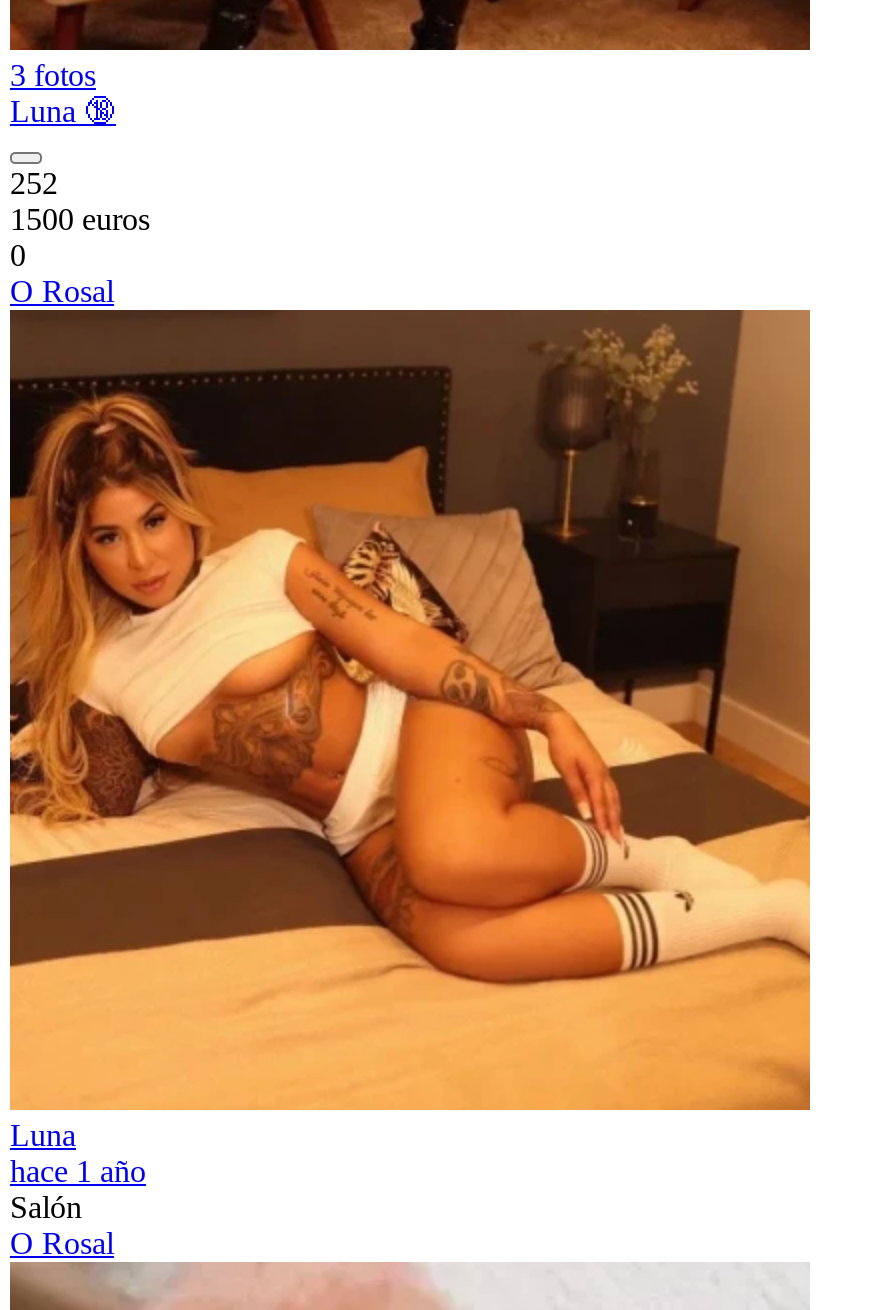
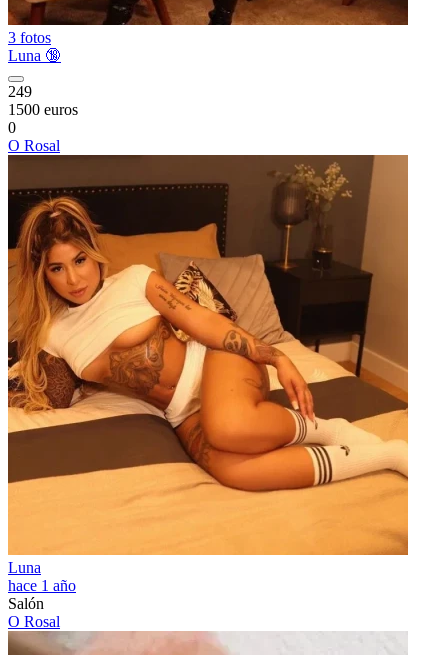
[10,166,58,200] 252 -> [8,83,32,100] 249

